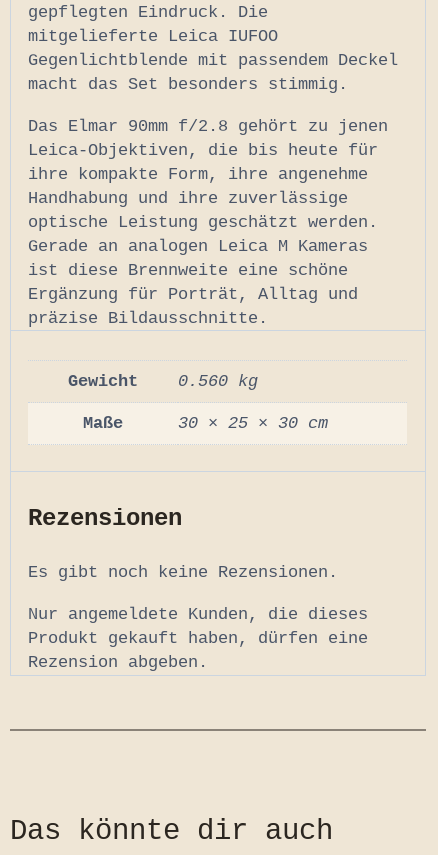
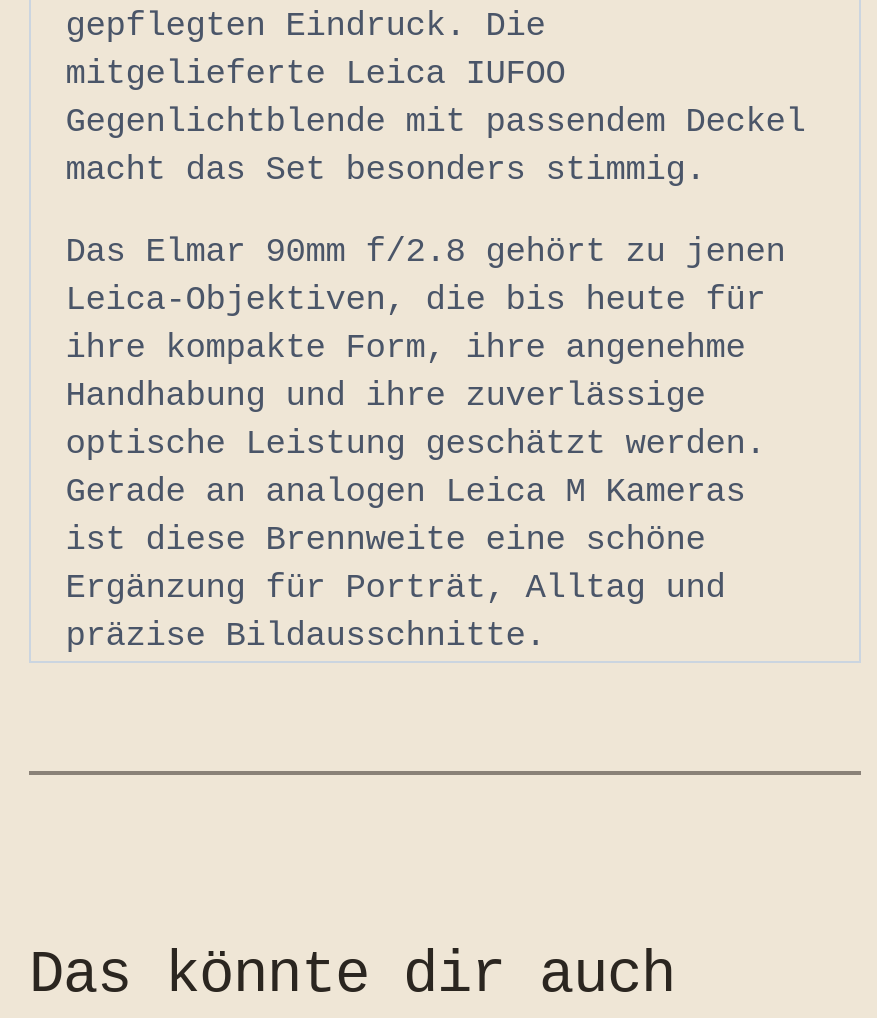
[68,372,328,433] Gewicht | 0.560 kg | Maße | 30 × 25 × 30 cm -> none
[28,505,368,671] Rezensionen | Es gibt noch keine Rezensionen. | Nur angemeldete Kunden, die dieses | Produkt gekauft haben, dürfen eine | Rezension abgeben. -> none

